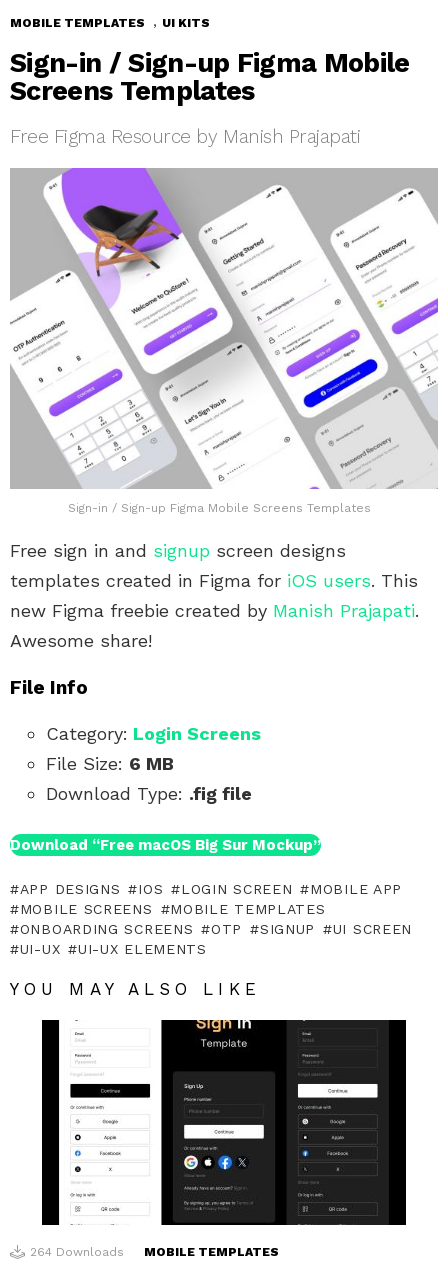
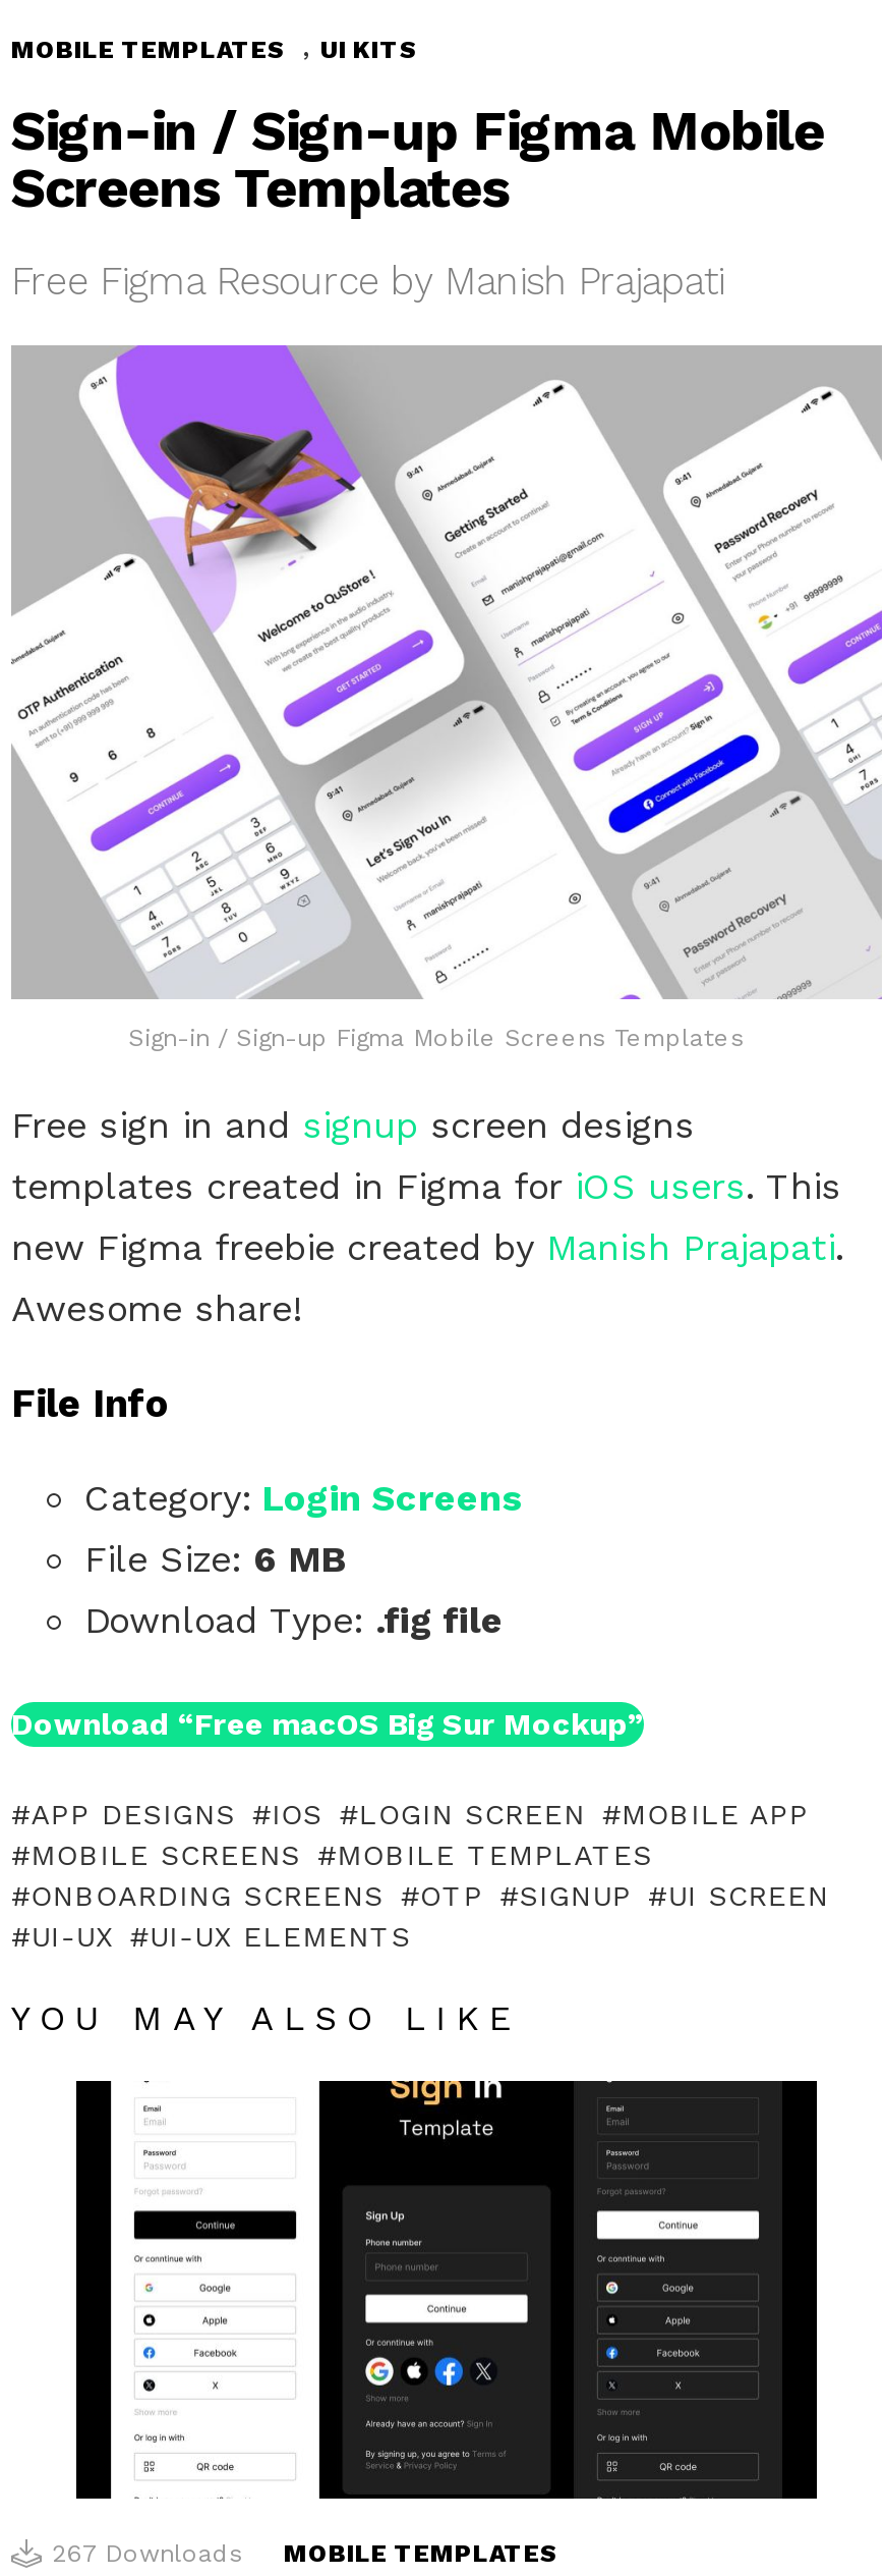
[30,1245,279,1259] 264 Downloads MOBILE TEMPLATES -> [52,2539,558,2567] 267 Downloads MOBILE TEMPLATES

